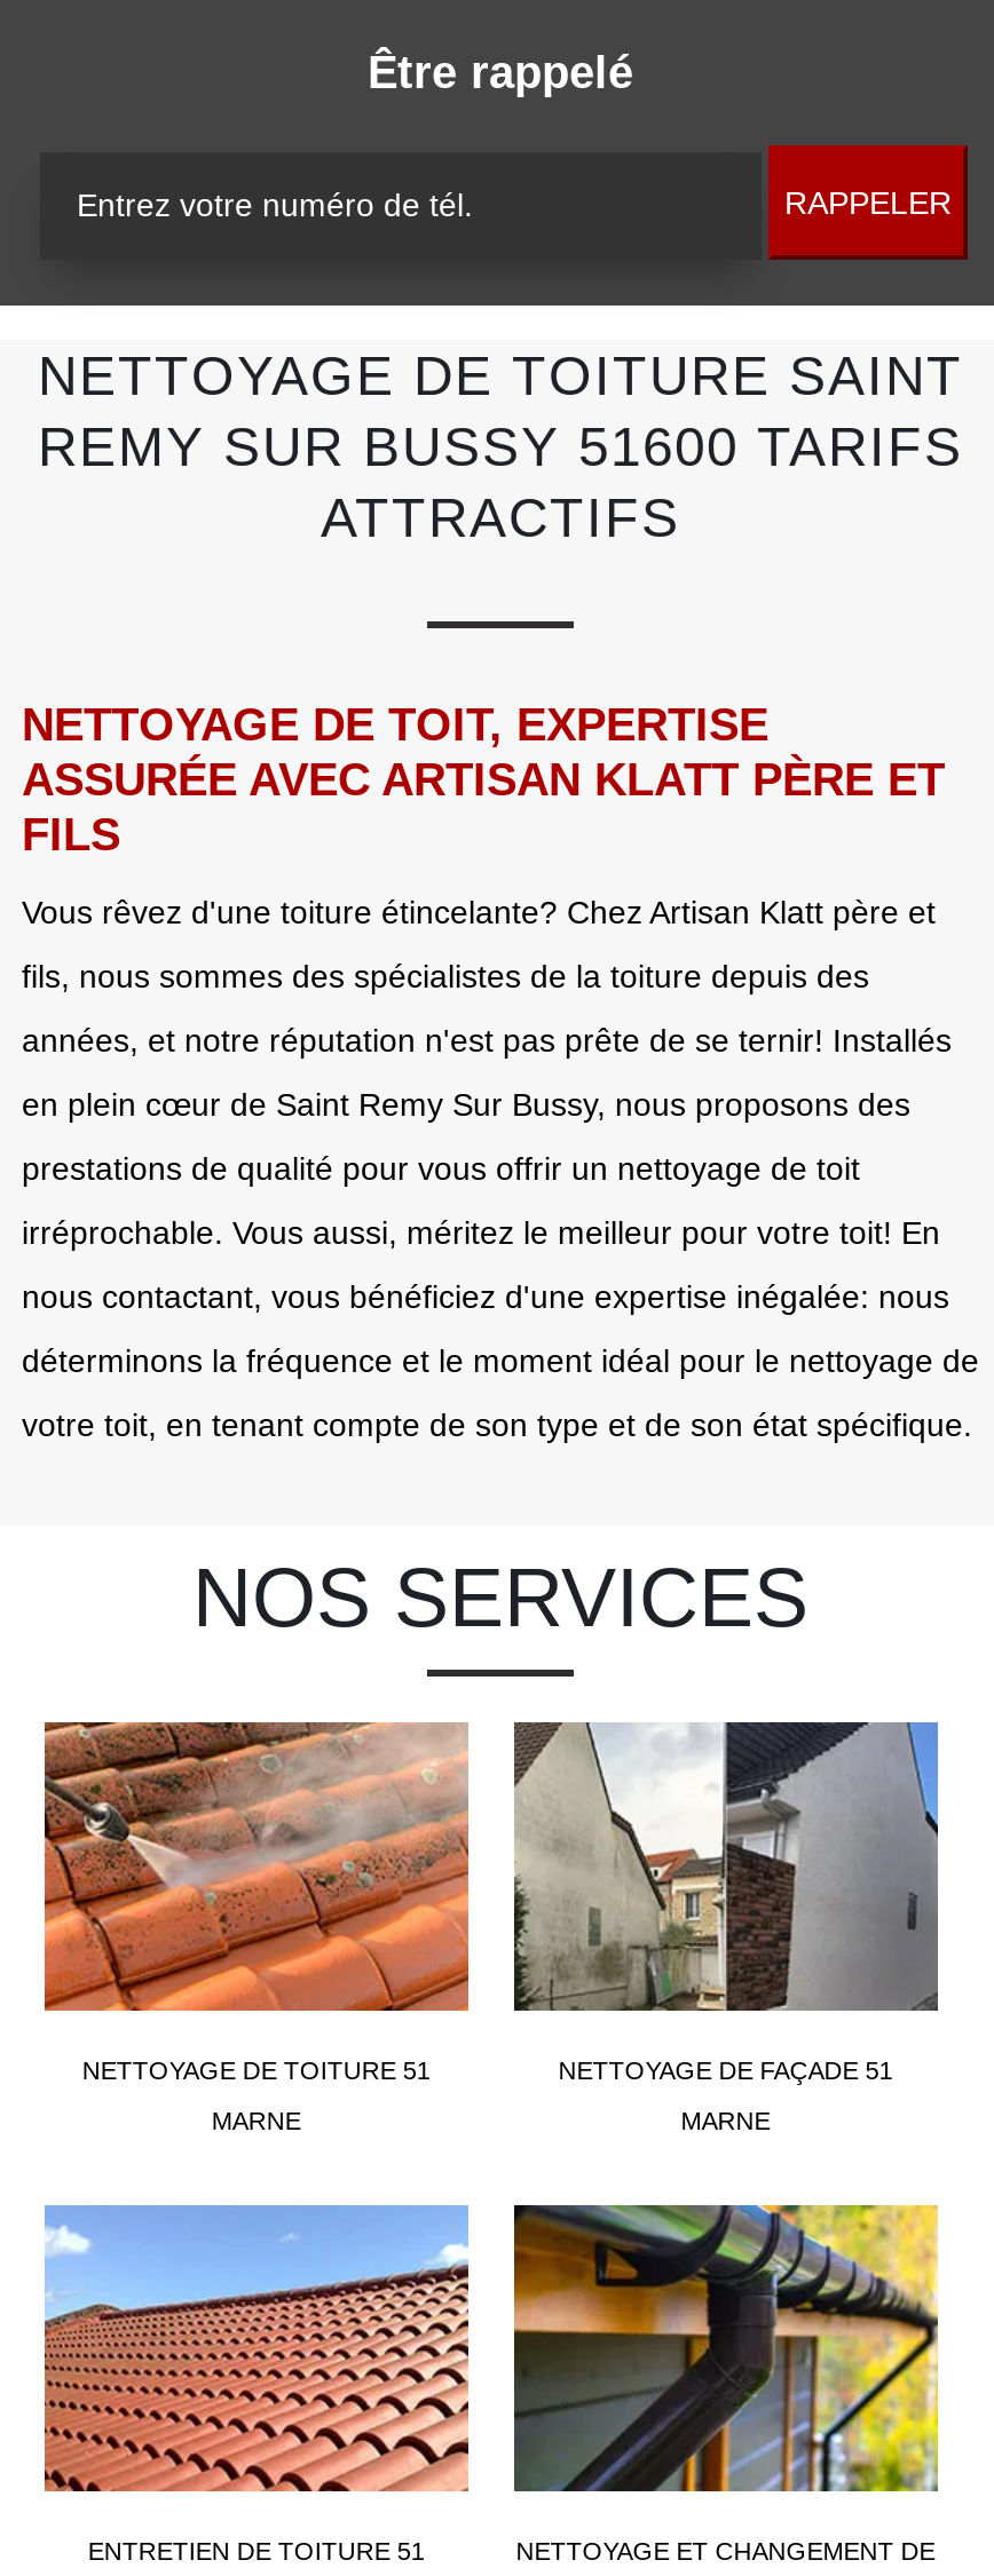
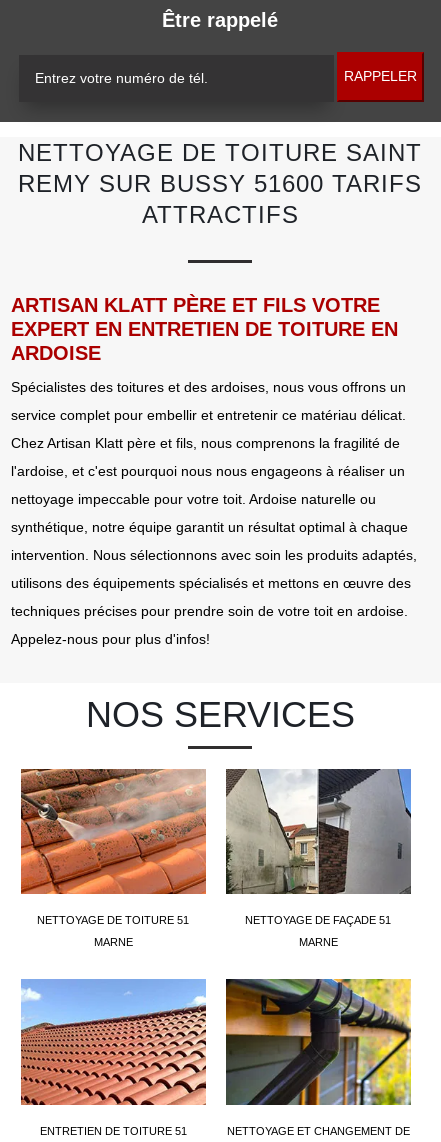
[22,700,979,1444] NETTOYAGE DE TOIT, EXPERTISE | ASSURÉE AVEC ARTISAN KLATT PÈRE ET | FILS | Vous rêvez d'une toiture étincelante? Chez Artisan Klatt père et | fils, nous sommes des spécialistes de la toiture depuis des | années, et notre réputation n'est pas prête de se ternir! Installés | en plein cœur de Saint Remy Sur Bussy, nous proposons des | prestations de qualité pour vous offrir un nettoyage de toit | irréprochable. Vous aussi, méritez le meilleur pour votre toit! En | nous contactant, vous bénéficiez d'une expertise inégalée: nous | déterminons la fréquence et le moment idéal pour le nettoyage de | votre toit, en tenant compte de son type et de son état spécifique. -> [11,294,417,647] ARTISAN KLATT PÈRE ET FILS VOTRE | EXPERT EN ENTRETIEN DE TOITURE EN | ARDOISE | Spécialistes des toitures et des ardoises, nous vous offrons un | service complet pour embellir et entretenir ce matériau délicat. | Chez Artisan Klatt père et fils, nous comprenons la fragilité de | l'ardoise, et c'est pourquoi nous nous engageons à réaliser un | nettoyage impeccable pour votre toit. Ardoise naturelle ou | synthétique, notre équipe garantit un résultat optimal à chaque | intervention. Nous sélectionnons avec soin les produits adaptés, | utilisons des équipements spécialisés et mettons en œuvre des | techniques précises pour prendre soin de votre toit en ardoise. | Appelez-nous pour plus d'infos!

